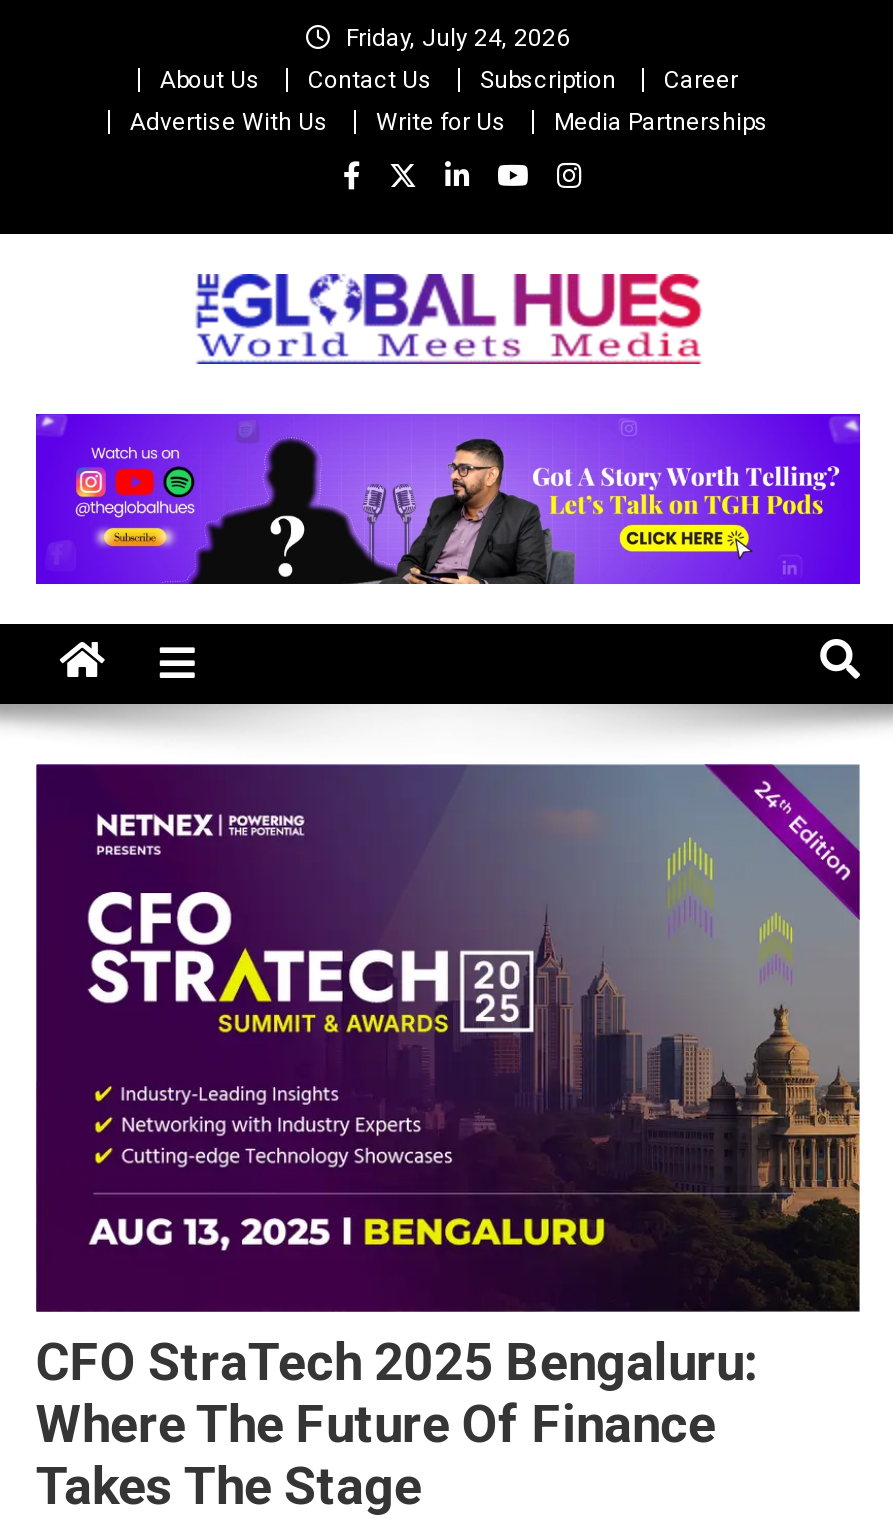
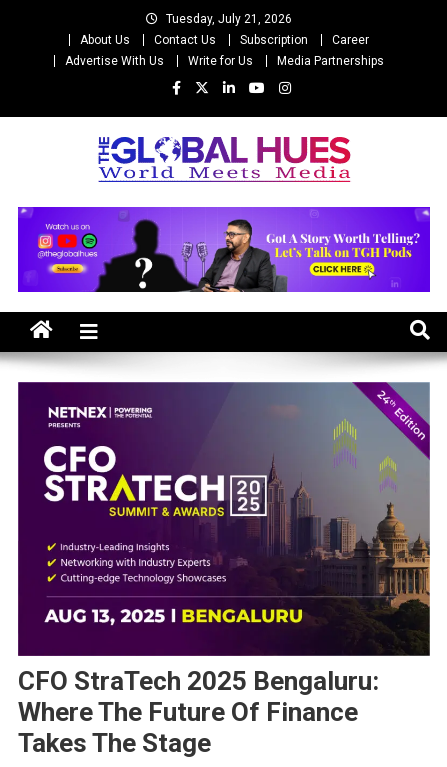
[346,24,570,52] Friday, July 24, 2026 -> [166,12,292,26] Tuesday, July 21, 2026

